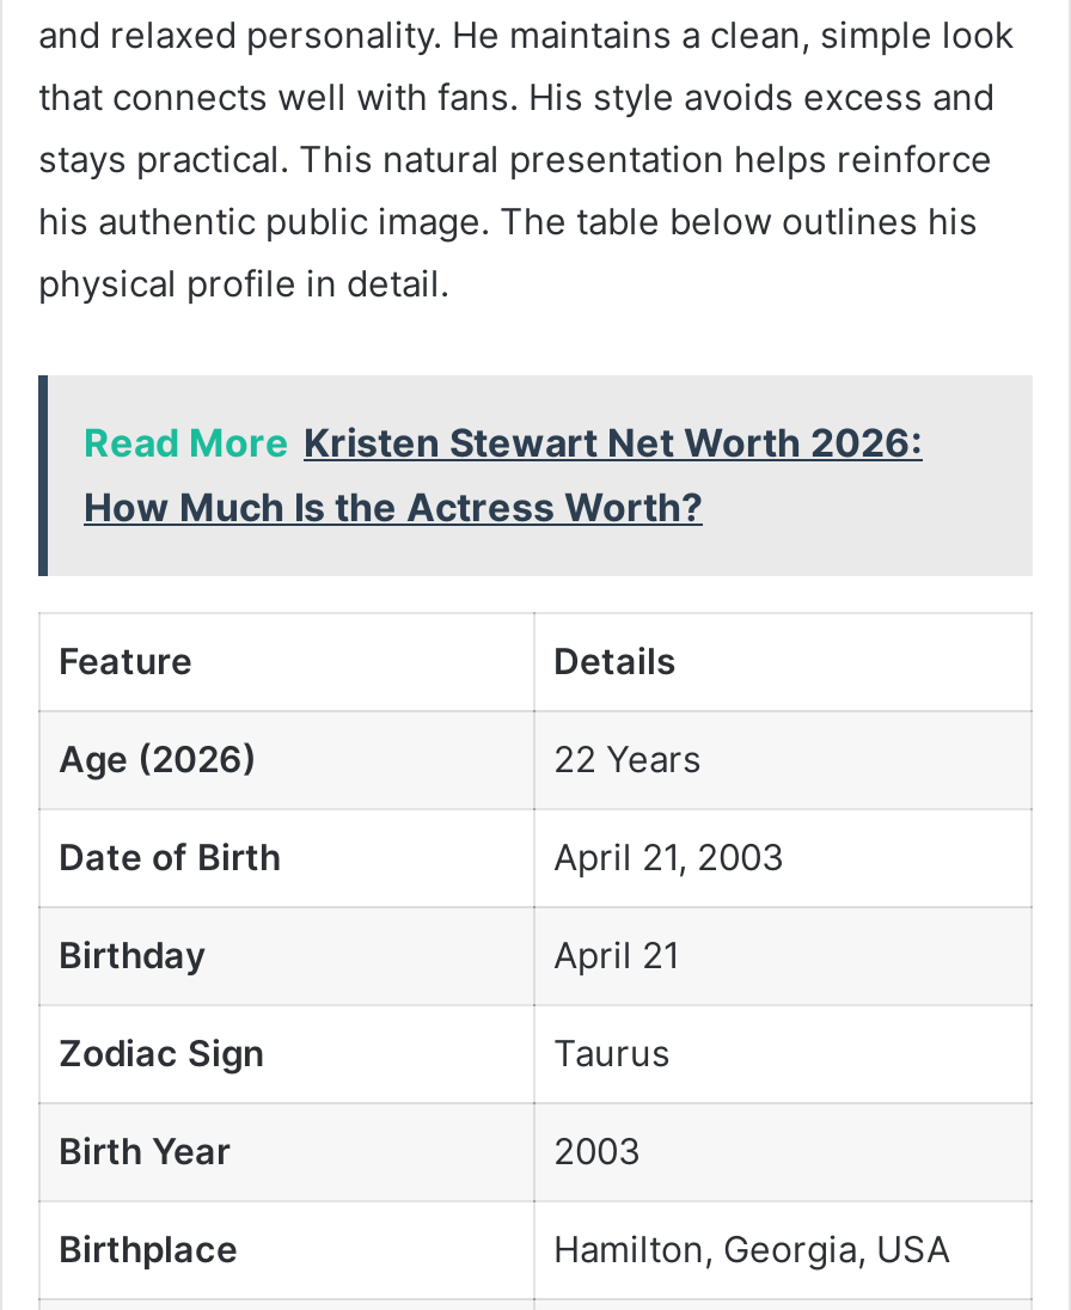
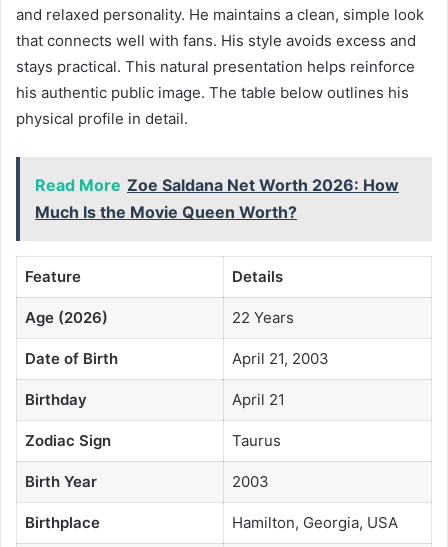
[84,417,923,529] Read More Kristen Stewart Net Worth 2026: | How Much Is the Actress Worth? -> [35,174,399,221] Read More Zoe Saldana Net Worth 2026: How | Much Is the Movie Queen Worth?

